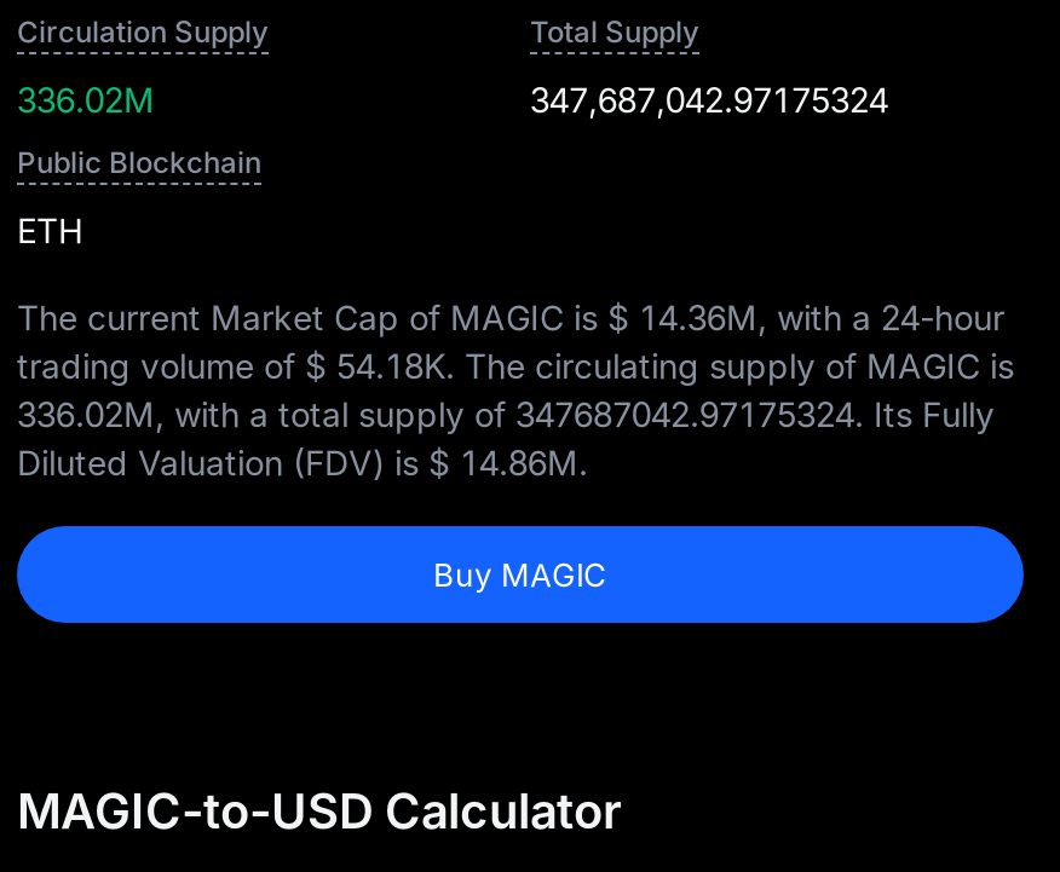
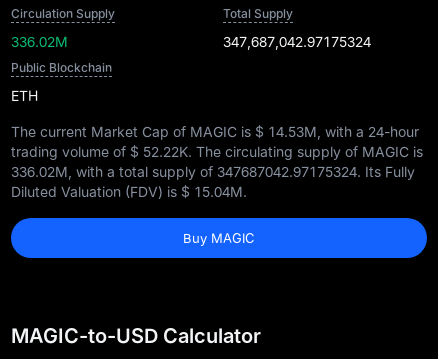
[17,296,1004,337] The current Market Cap of MAGIC is $ 14.36M, with a 24-hour -> [11,123,419,140] The current Market Cap of MAGIC is $ 14.53M, with a 24-hour
[17,345,1014,386] trading volume of $ 54.18K. The circulating supply of MAGIC is -> [11,143,423,160] trading volume of $ 52.22K. The circulating supply of MAGIC is
[17,441,588,483] Diluted Valuation (FDV) is $ 14.86M. -> [11,183,247,200] Diluted Valuation (FDV) is $ 15.04M.

